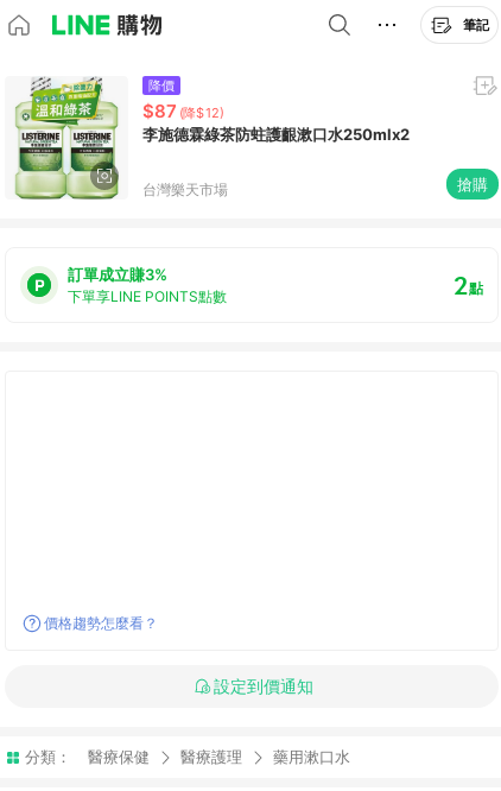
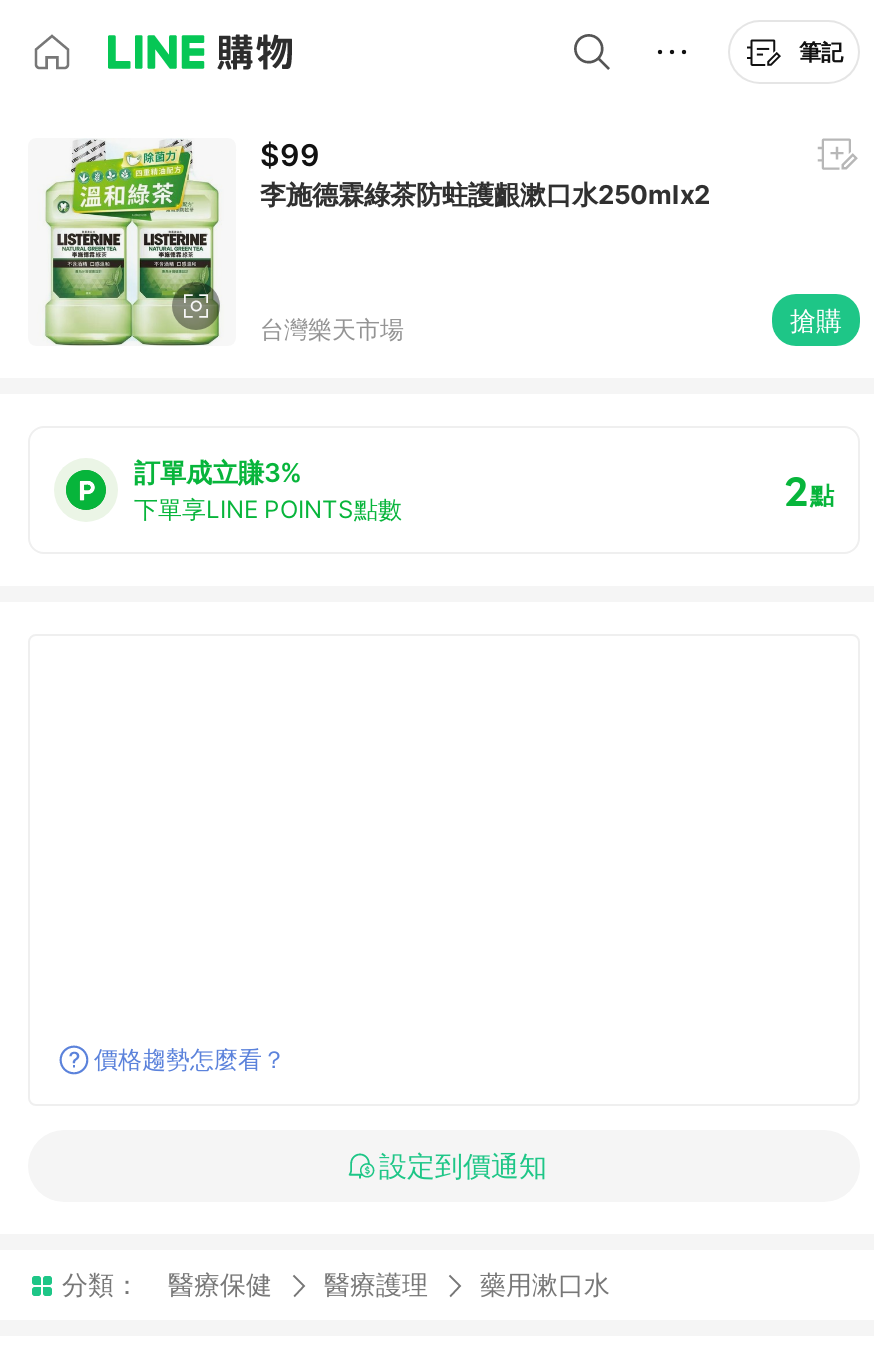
[142,77,224,122] 降價 | $87 (降$12) -> [260,136,320,174] $99
moved [142,125,410,144] -> [260,178,710,210]: 李施德霖綠茶防蛀護齦漱口水250mlx2

